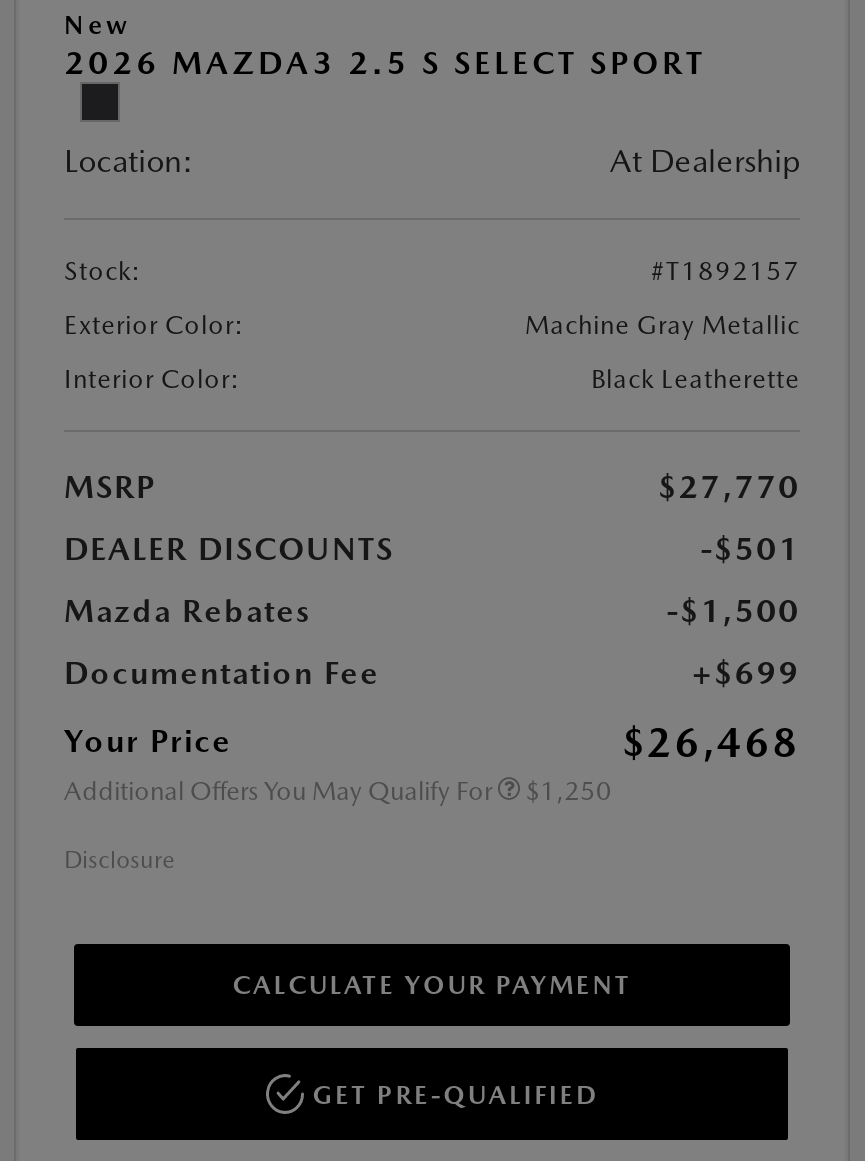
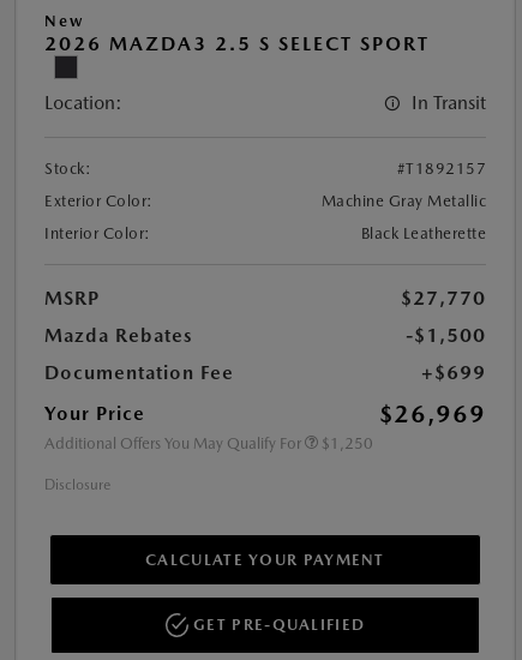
[610,142,800,180] At Dealership -> [412,91,486,114] In Transit
[64,530,800,568] DEALER DISCOUNTS | -$501 -> none
[622,718,800,766] $26,468 -> [379,400,486,429] $26,969

